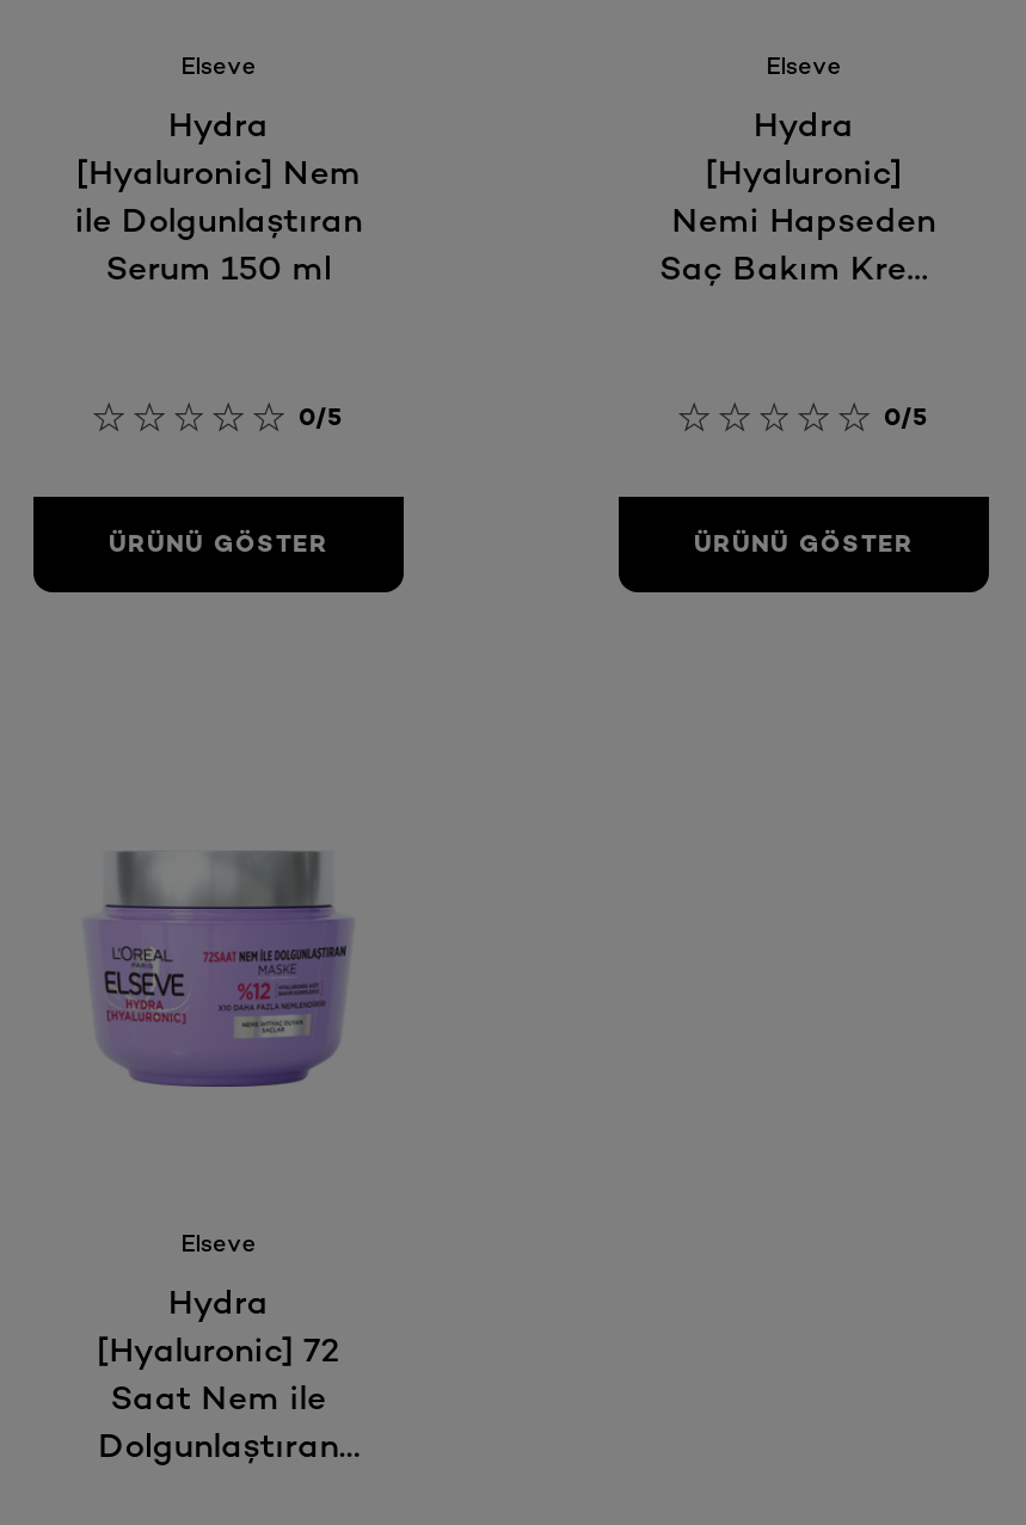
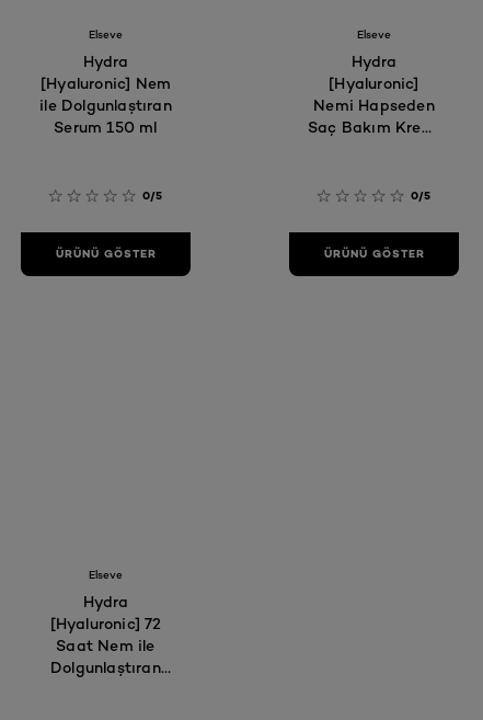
[86,850,354,1089] [image] -> none

